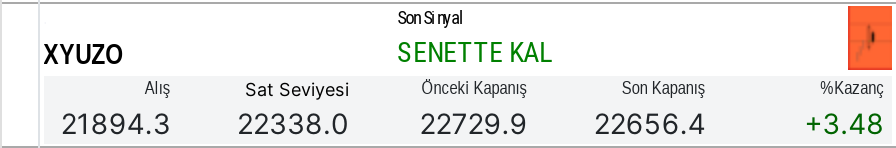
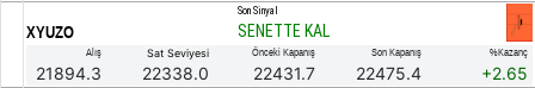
[419,106,527,140] 22729.9 -> [253,63,315,83] 22431.7
[594,106,706,140] 22656.4 -> [356,63,421,83] 22475.4
[804,106,884,140] +3.48 -> [481,63,528,83] +2.65

